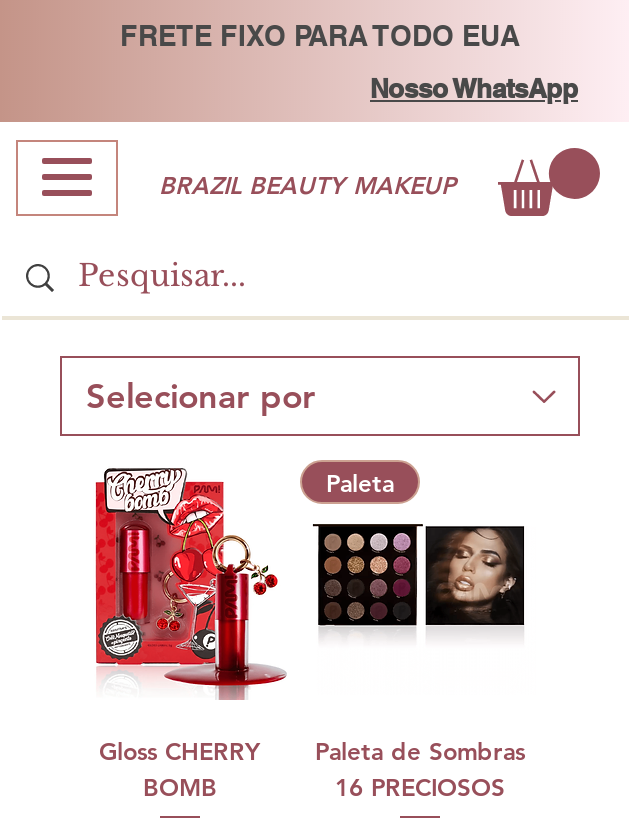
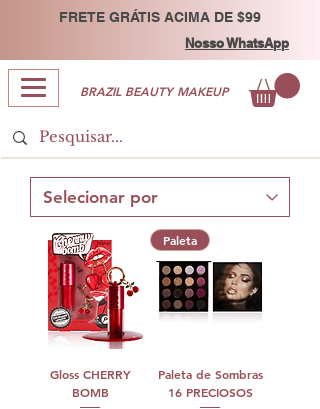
[120,20,520,52] FRETE FIXO PARA TODO EUA -> [59,9,261,25] FRETE GRÁTIS ACIMA DE $99

